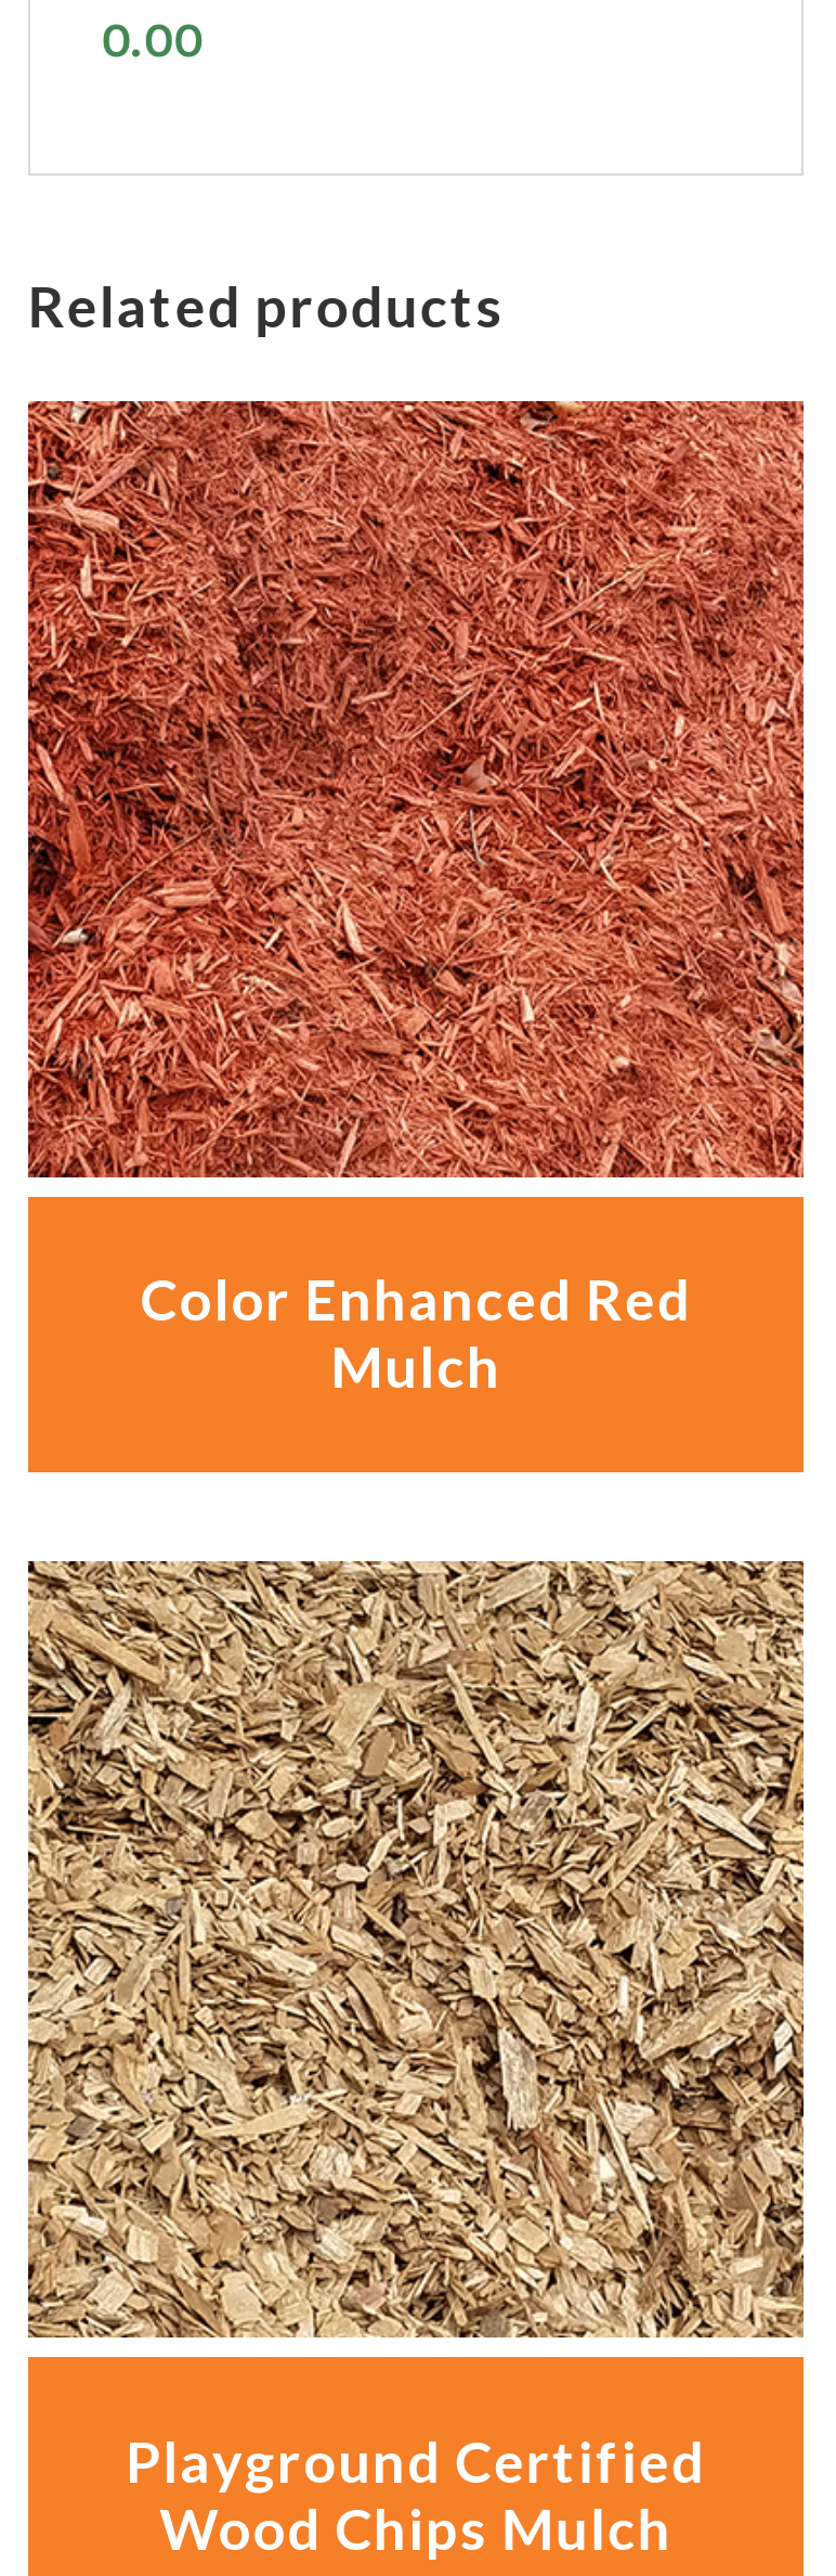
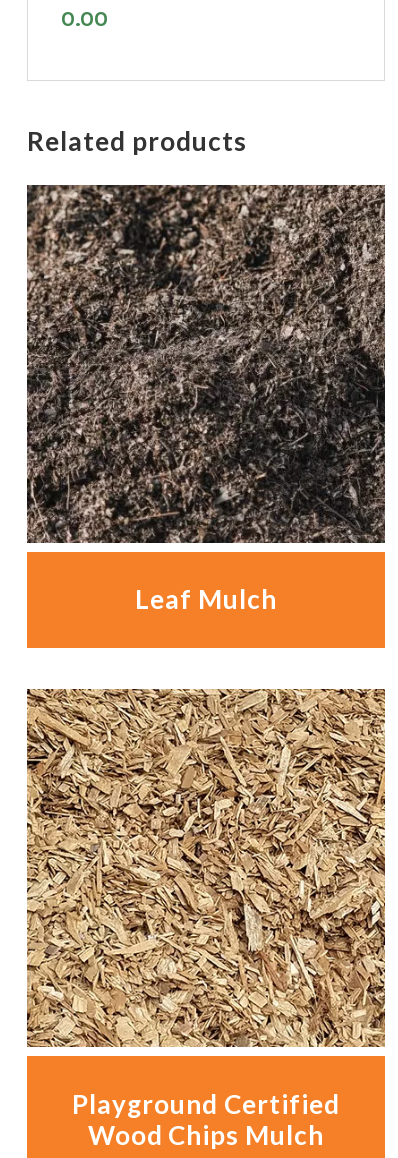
[26,399,806,1402] [image] | Color Enhanced Red | Mulch -> [26,184,386,615] [image] | Leaf Mulch

